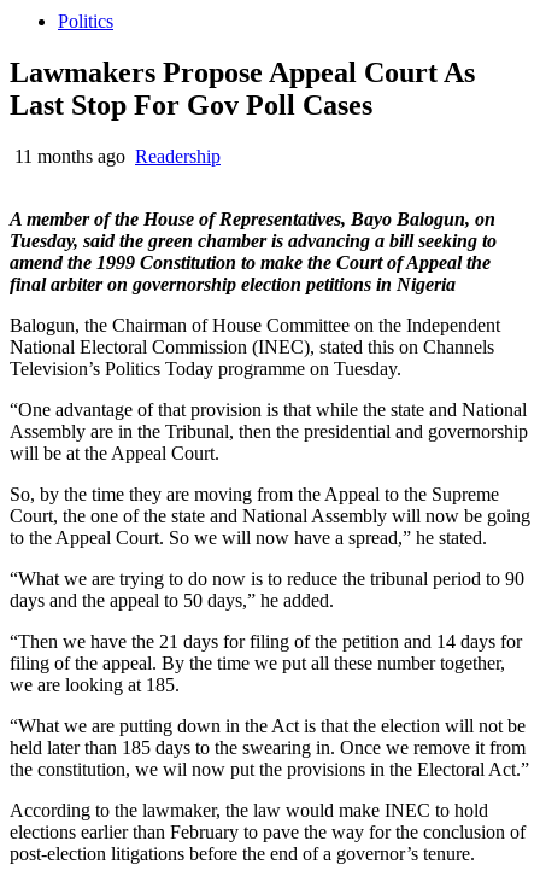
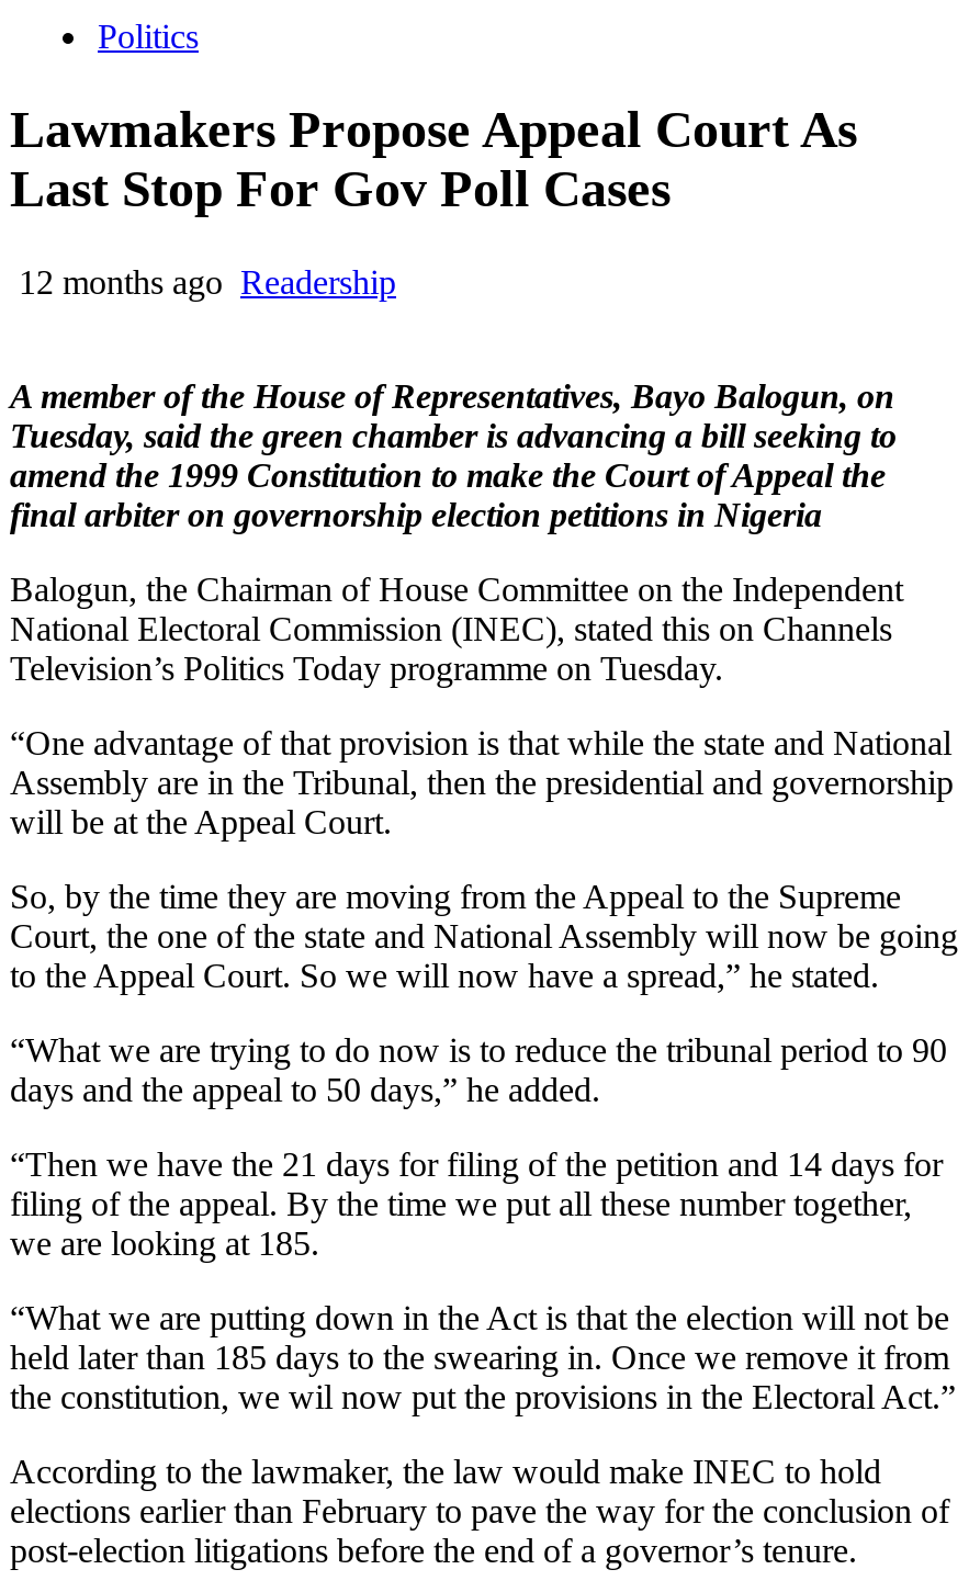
[10,146,221,166] 11 months ago Readership -> [10,263,396,300] 12 months ago Readership

